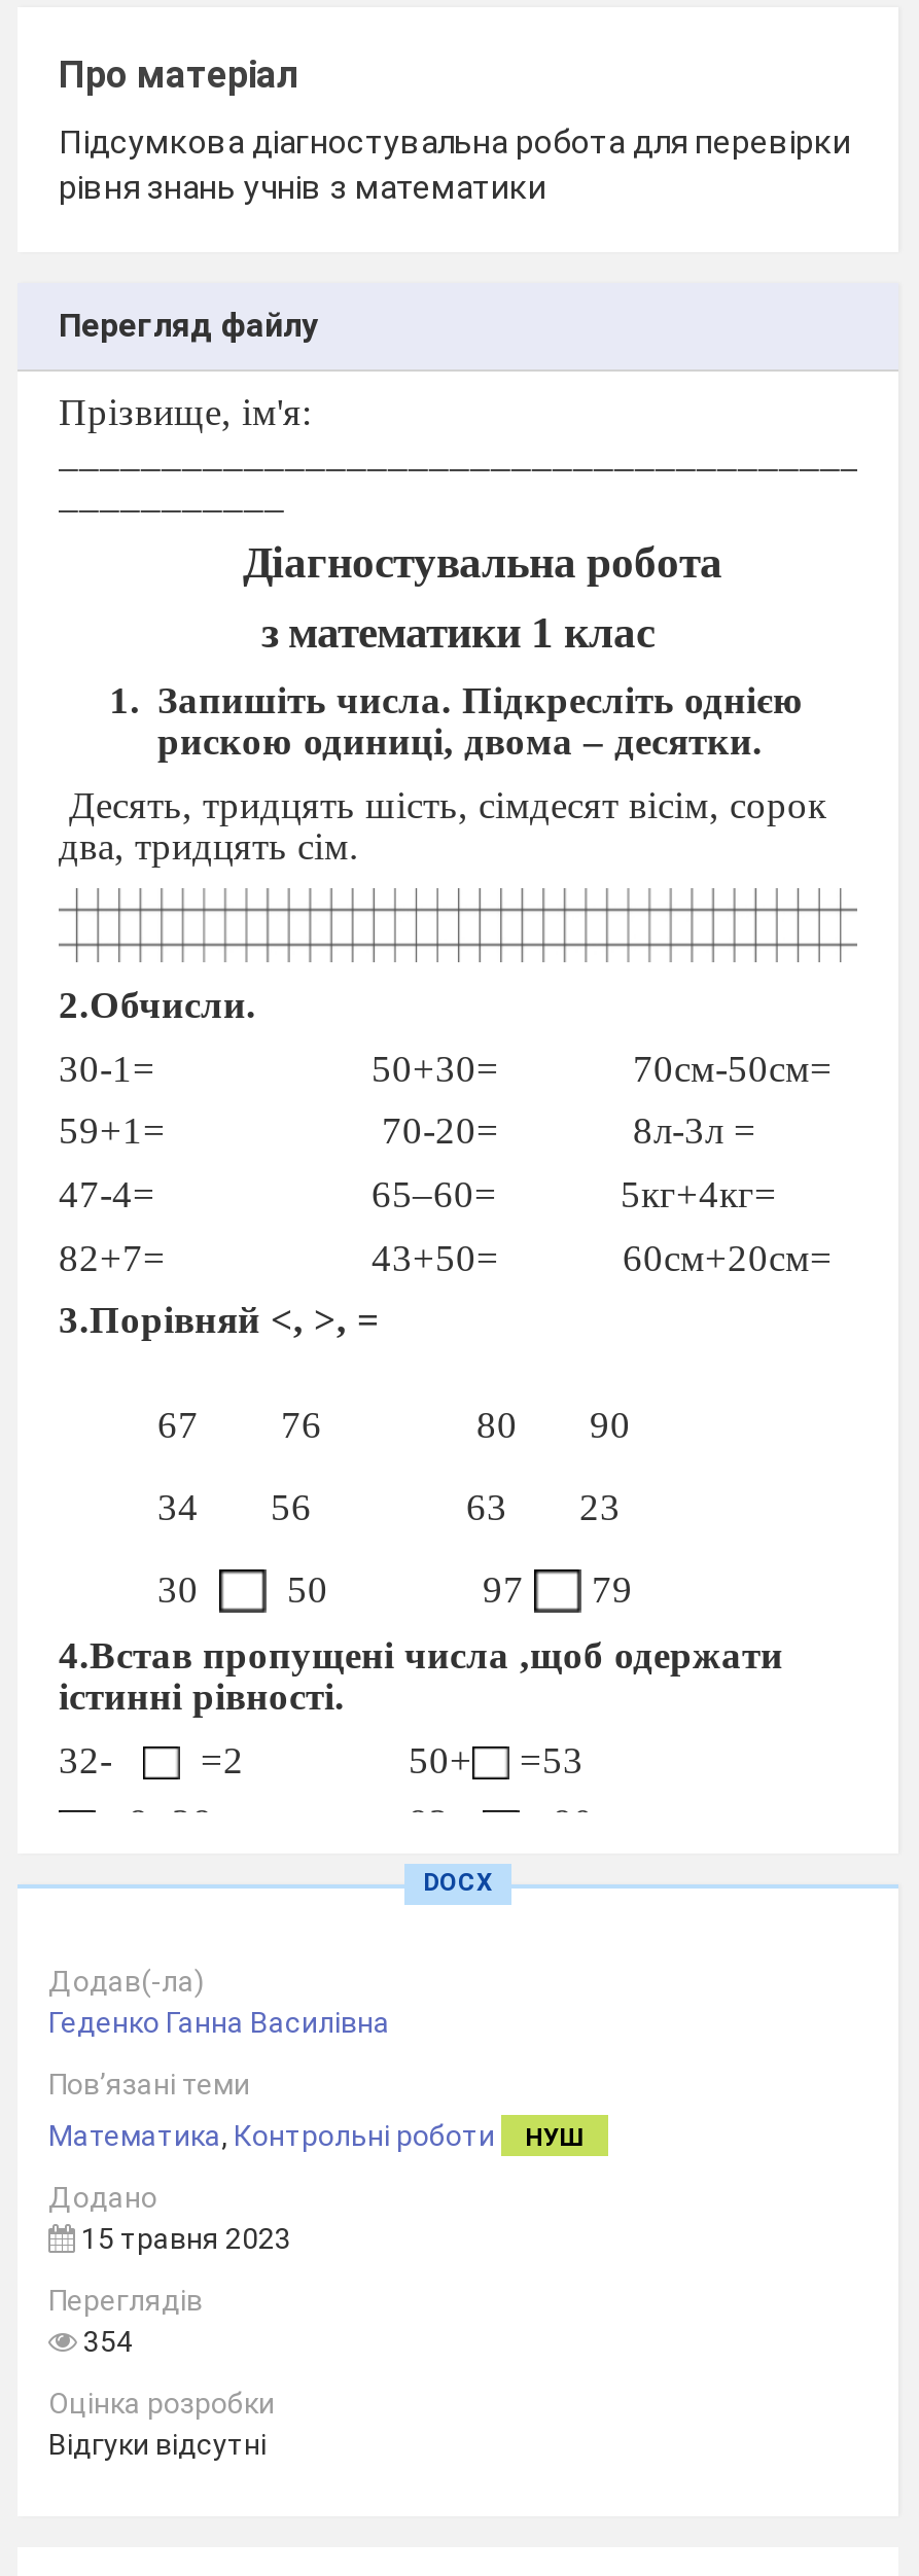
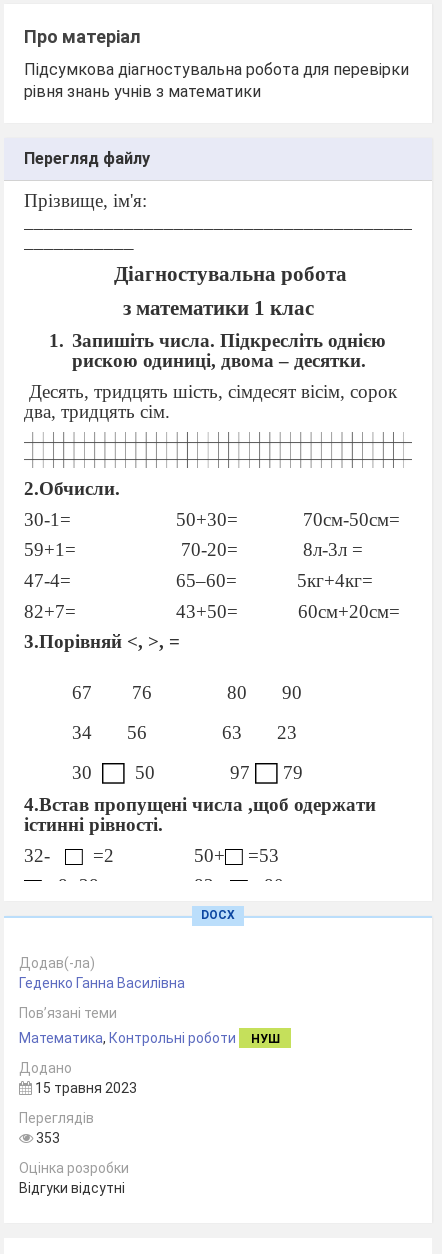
[77,2325,133,2358] 354 -> [33,1130,60,1146] 353

